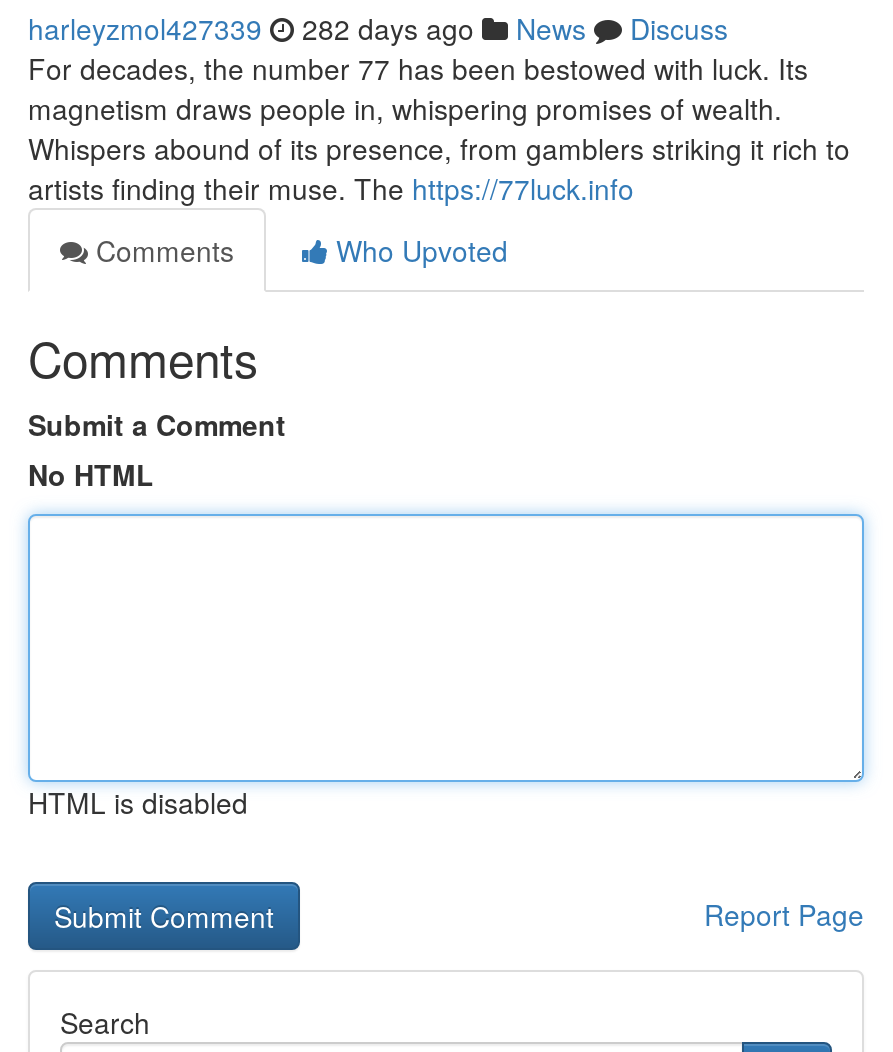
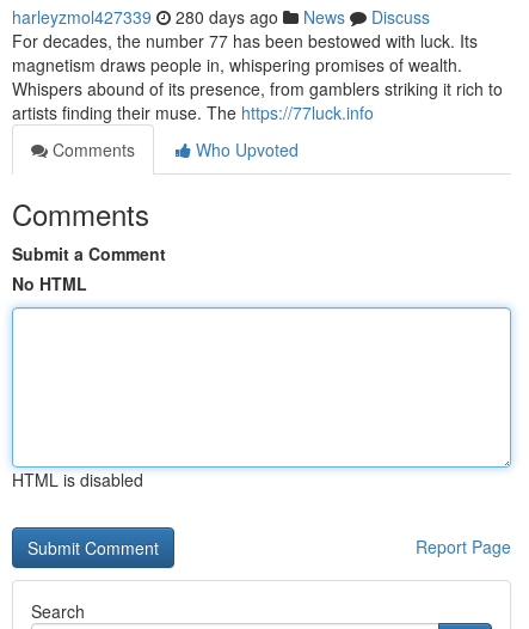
[28,8,728,48] harleyzmol427339 282 days ago News Discuss -> [12,5,430,29] harleyzmol427339 280 days ago News Discuss

